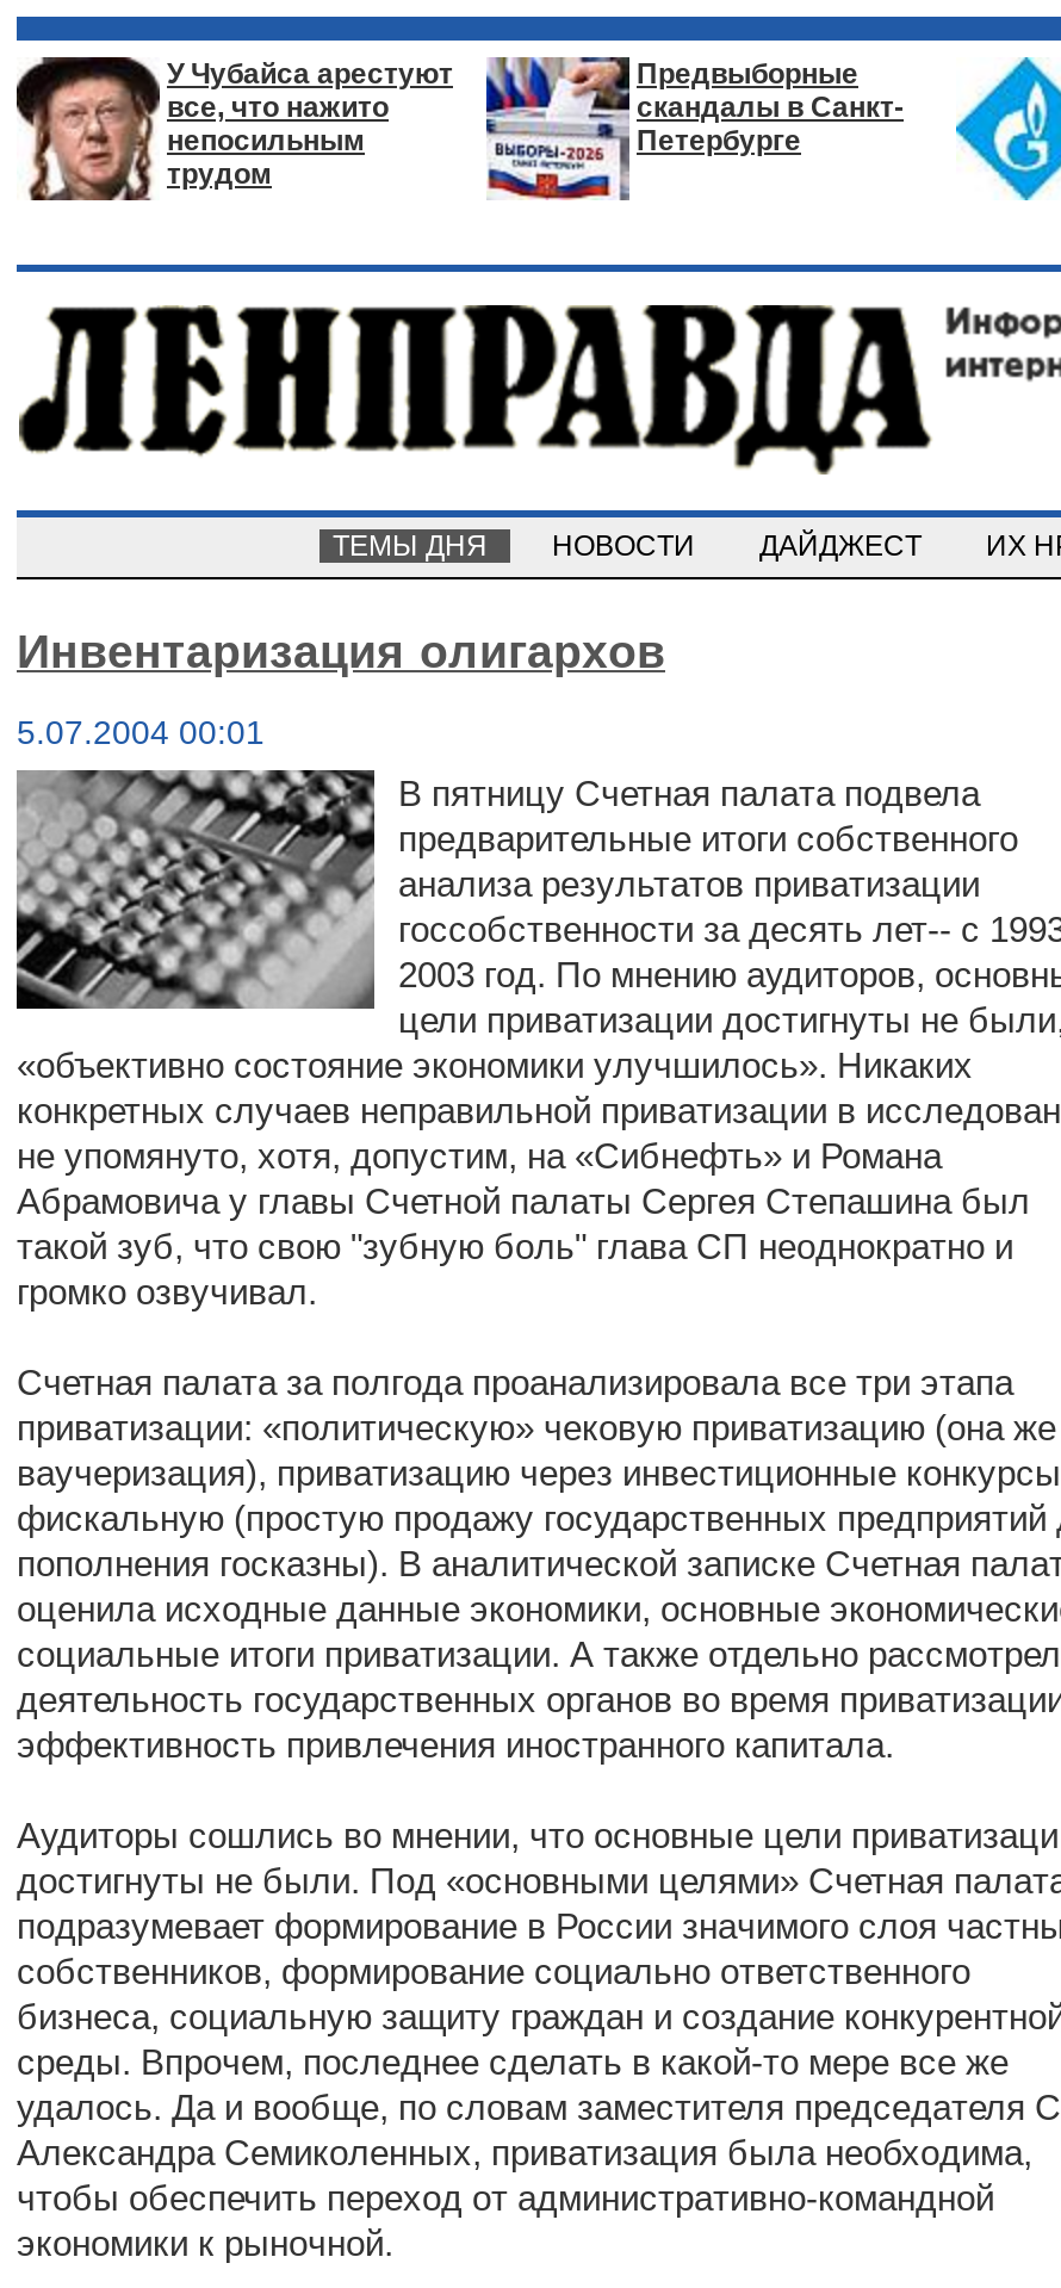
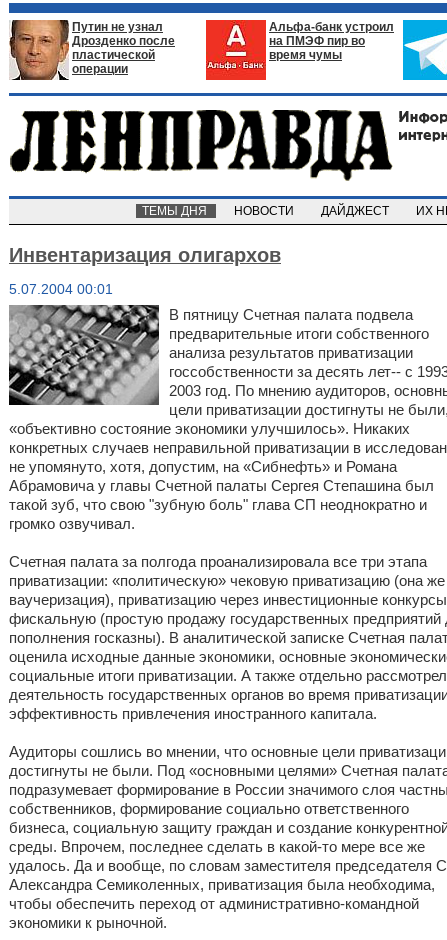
[14,55,453,203] [image] | У Чубайса арестуют | все, что нажито | непосильным | трудом -> [9,19,175,80] [image] | Путин не узнал | Дрозденко после | пластической | операции
[484,55,904,200] [image] | Предвыборные | скандалы в Санкт- | Петербурге -> [205,19,394,81] [image] | Альфа-банк устроил | на ПМЭФ пир во | время чумы
[956,57,1054,200] [image] -> [402,19,444,81] [image]

